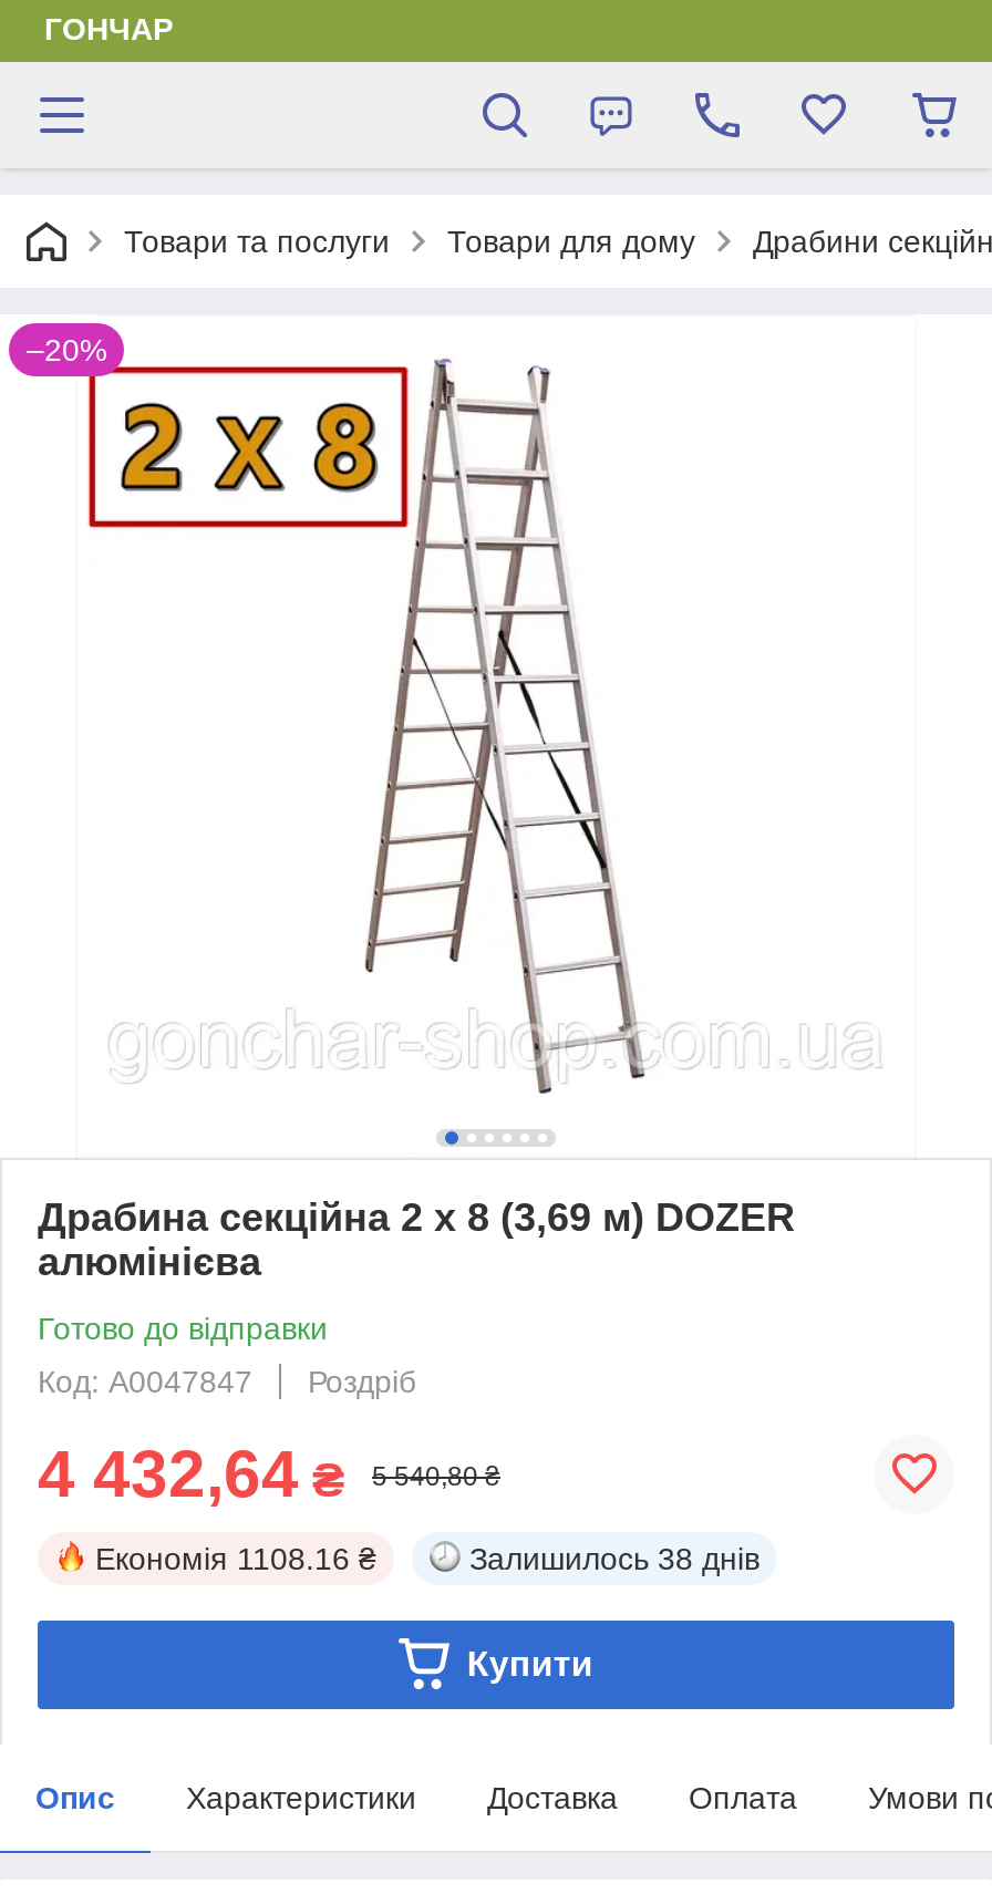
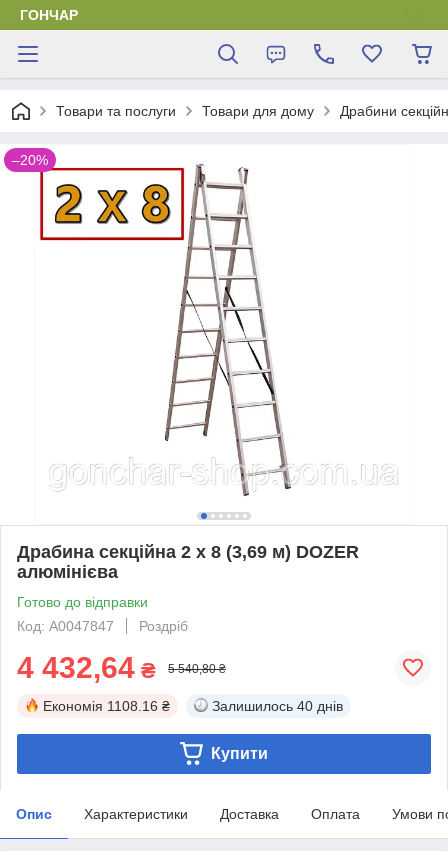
[469,1540,759,1576] Залишилось 38 днів -> [212,698,343,714] Залишилось 40 днів

